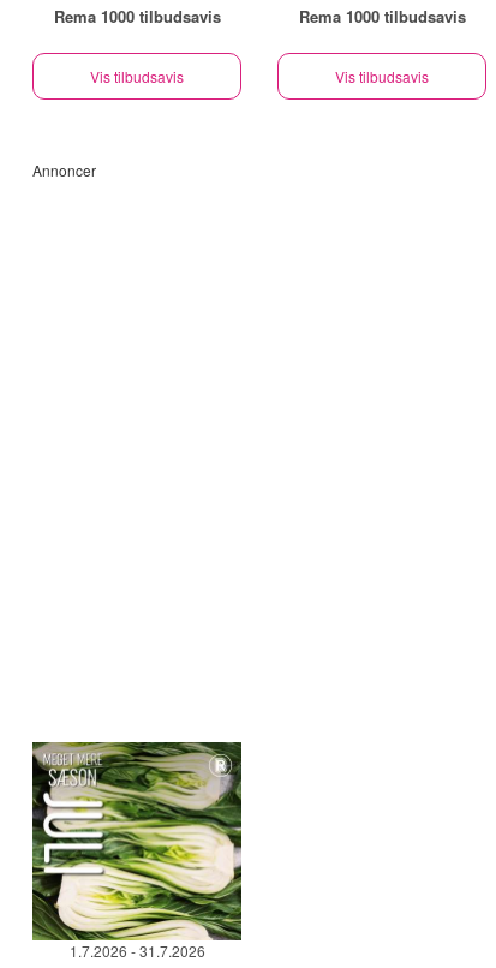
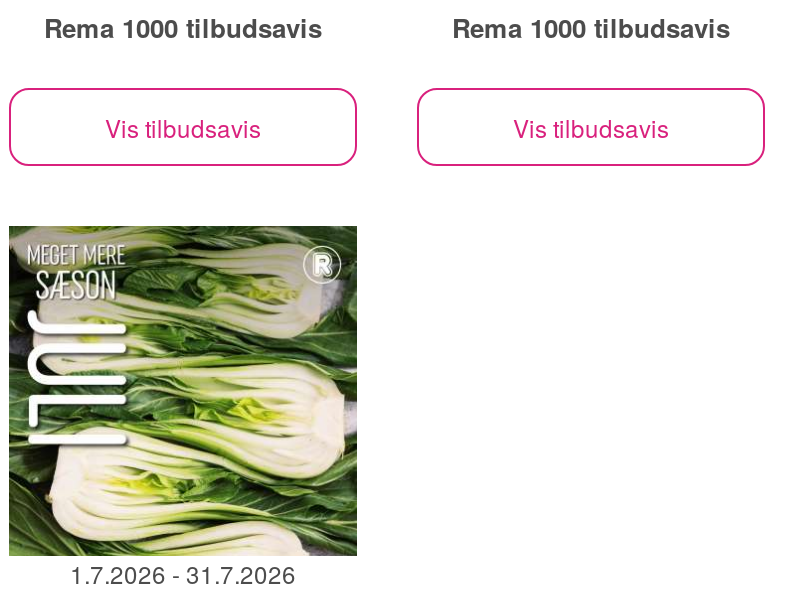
[32,160,96,180] Annoncer -> none

